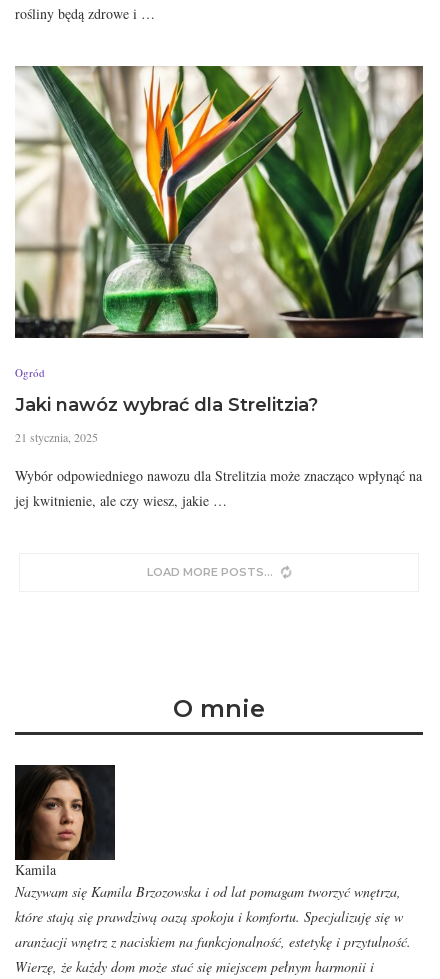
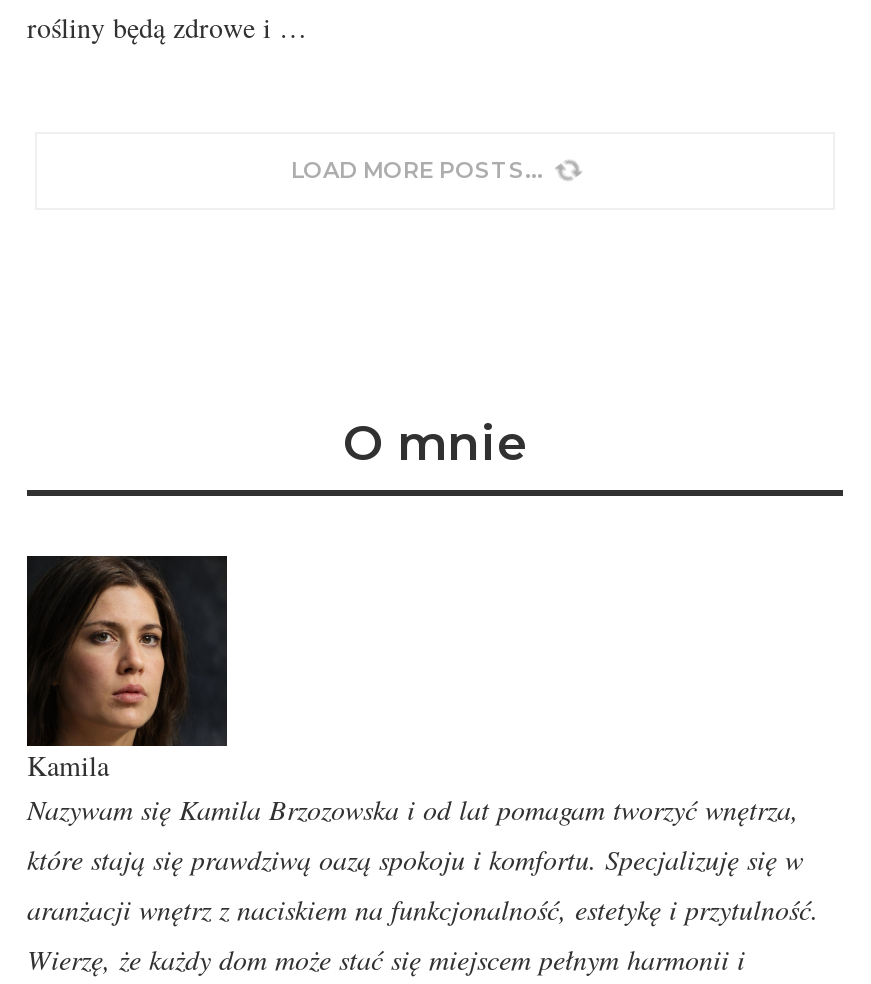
[14,65,424,510] [image] | Ogród | Jaki nawóz wybrać dla Strelitzia? | 21 stycznia, 2025 | Wybór odpowiedniego nawozu dla Strelitzia może znacząco wpłynąć na | jej kwitnienie, ale czy wiesz, jakie … -> none

